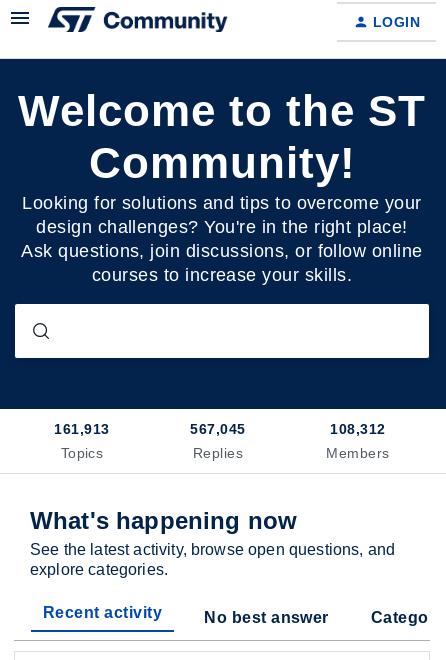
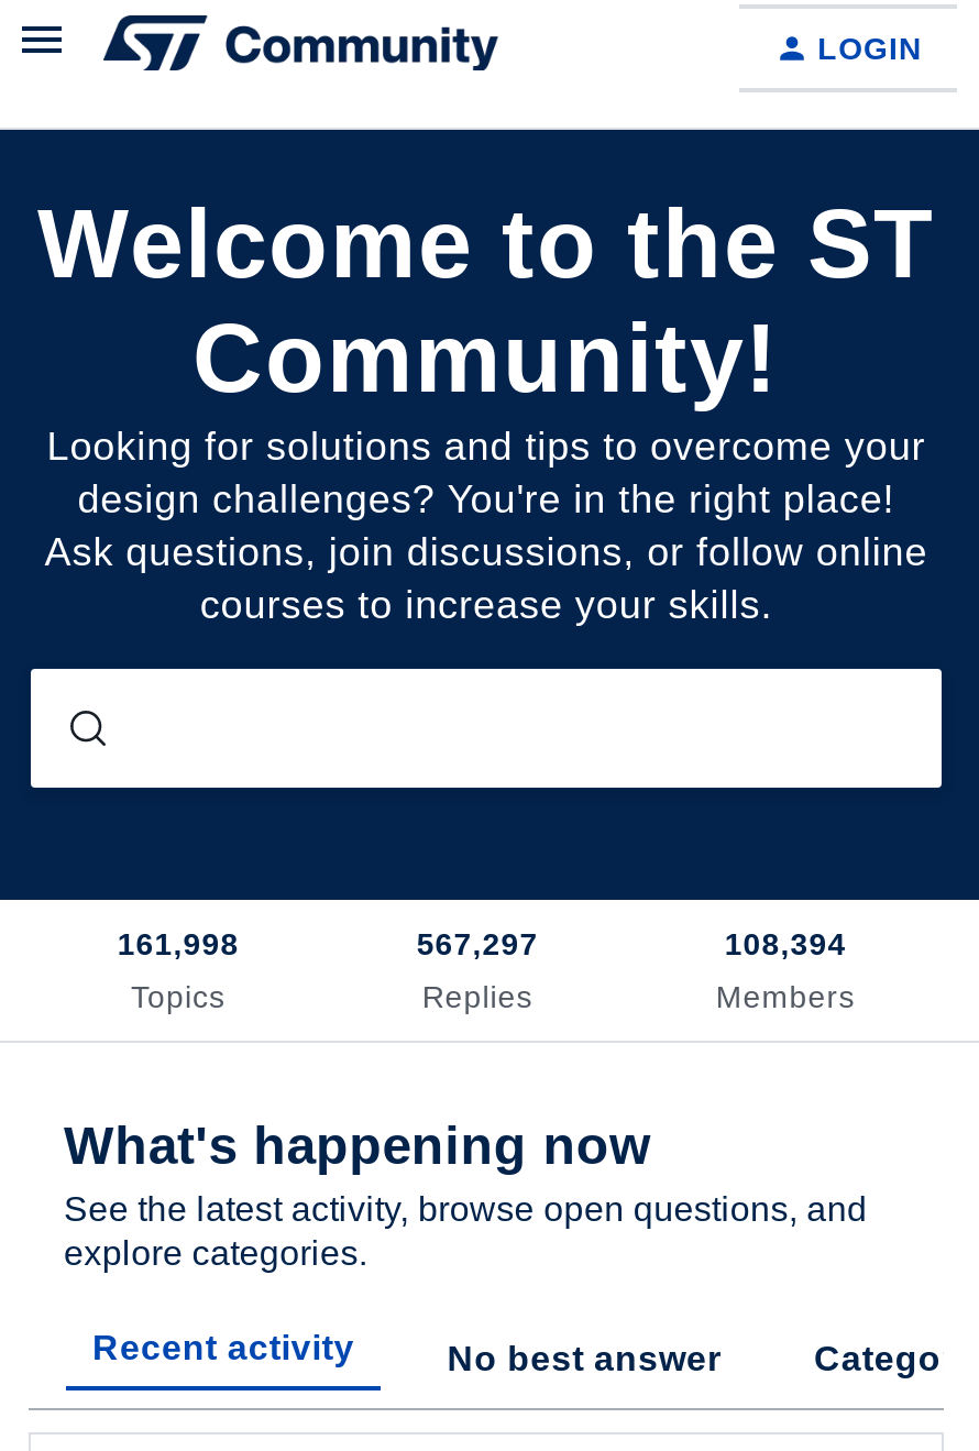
[54,421,110,437] 161,913 -> [117,926,239,961] 161,998
[190,421,246,437] 567,045 -> [416,926,538,961] 567,297
[330,421,386,437] 108,312 -> [724,926,846,961] 108,394

